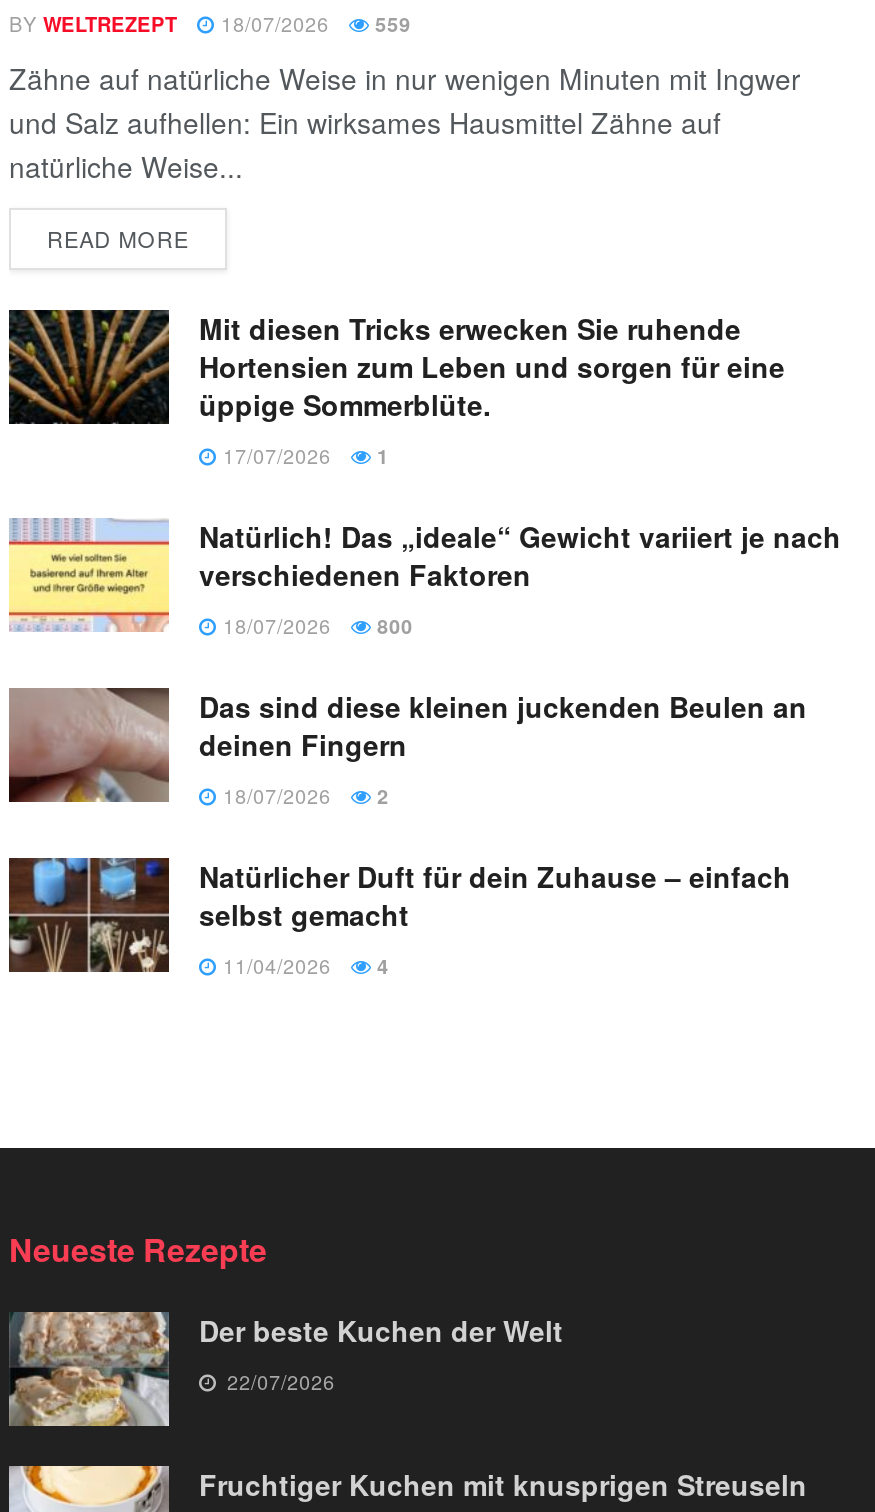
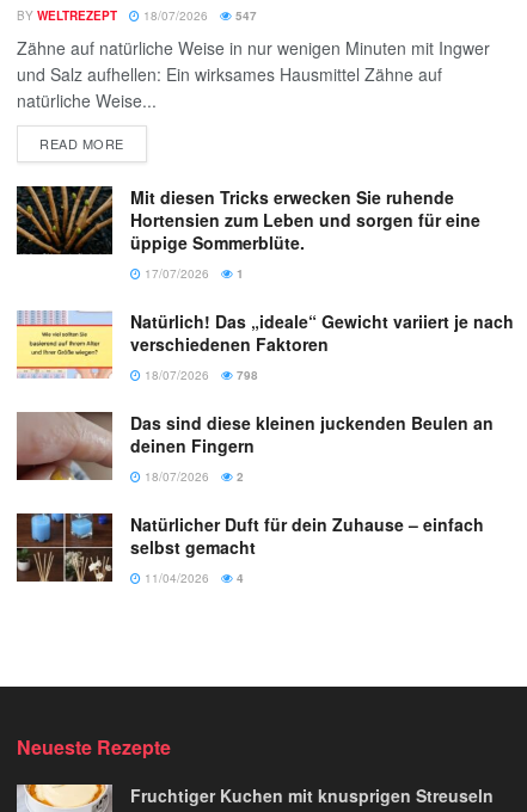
[9,9,411,37] BY WELTREZEPT 18/07/2026 559 -> [17,7,257,24] BY WELTREZEPT 18/07/2026 547
[217,611,413,639] 18/07/2026 800 -> [141,366,258,383] 18/07/2026 798
[9,1309,563,1428] [image] | Der beste Kuchen der Welt | 22/07/2026 -> none

